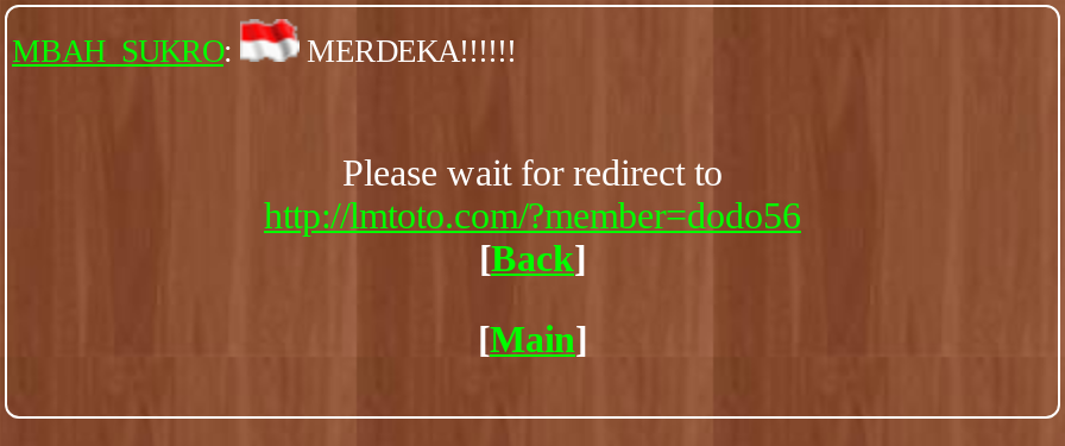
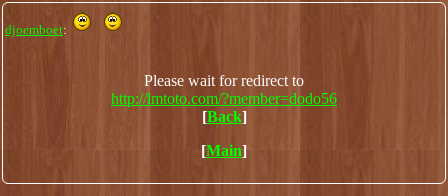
[12,33,516,69] MBAH_SUKRO: | MERDEKA!!!!!! -> [5,22,70,37] djoemboet:

